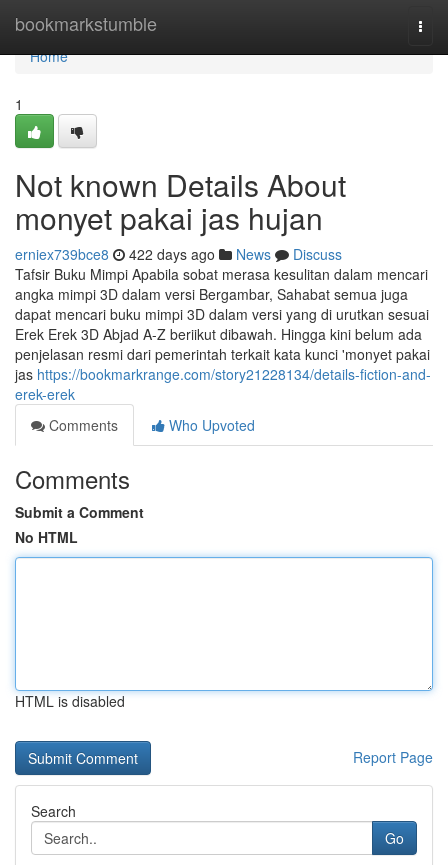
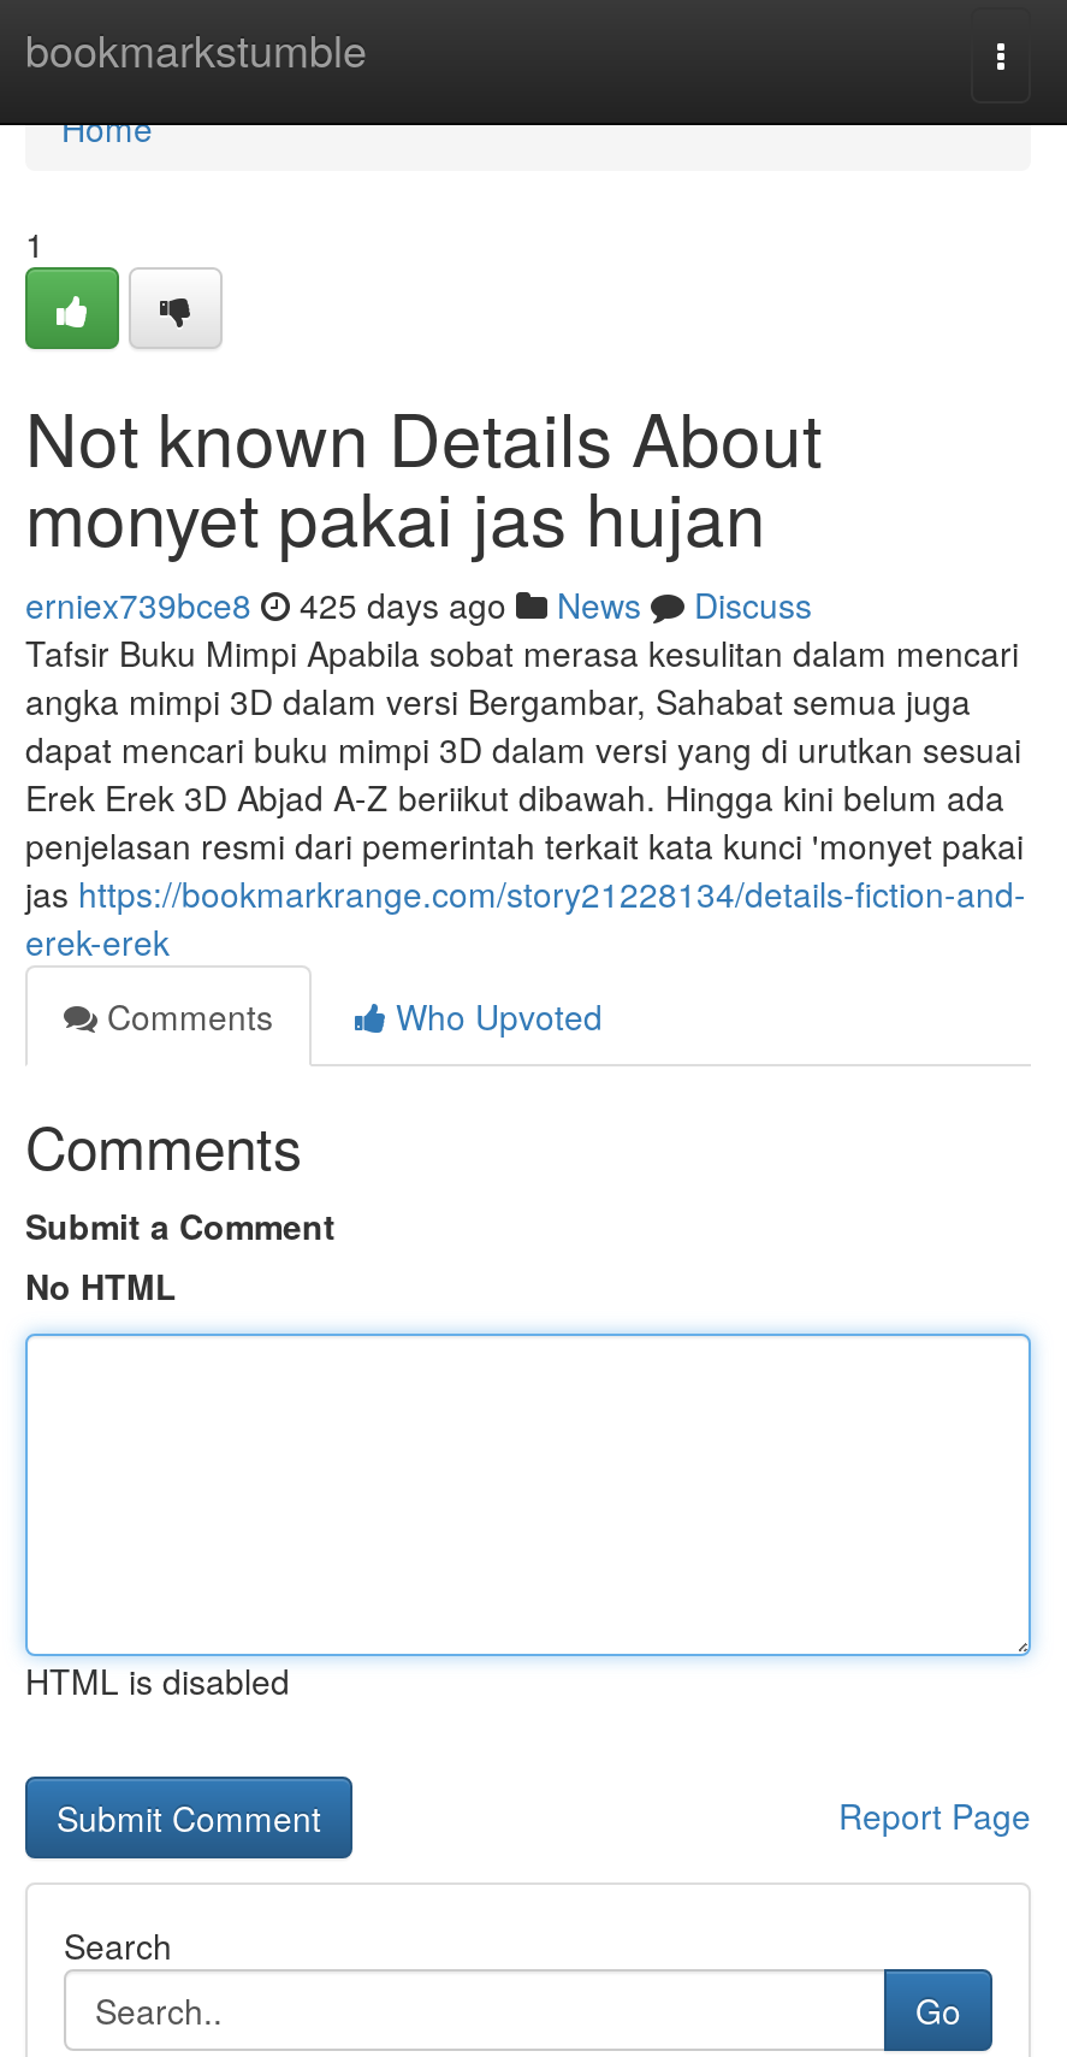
[15,244,342,264] erniex739bce8 422 days ago News Discuss -> [25,580,812,628] erniex739bce8 425 days ago News Discuss

